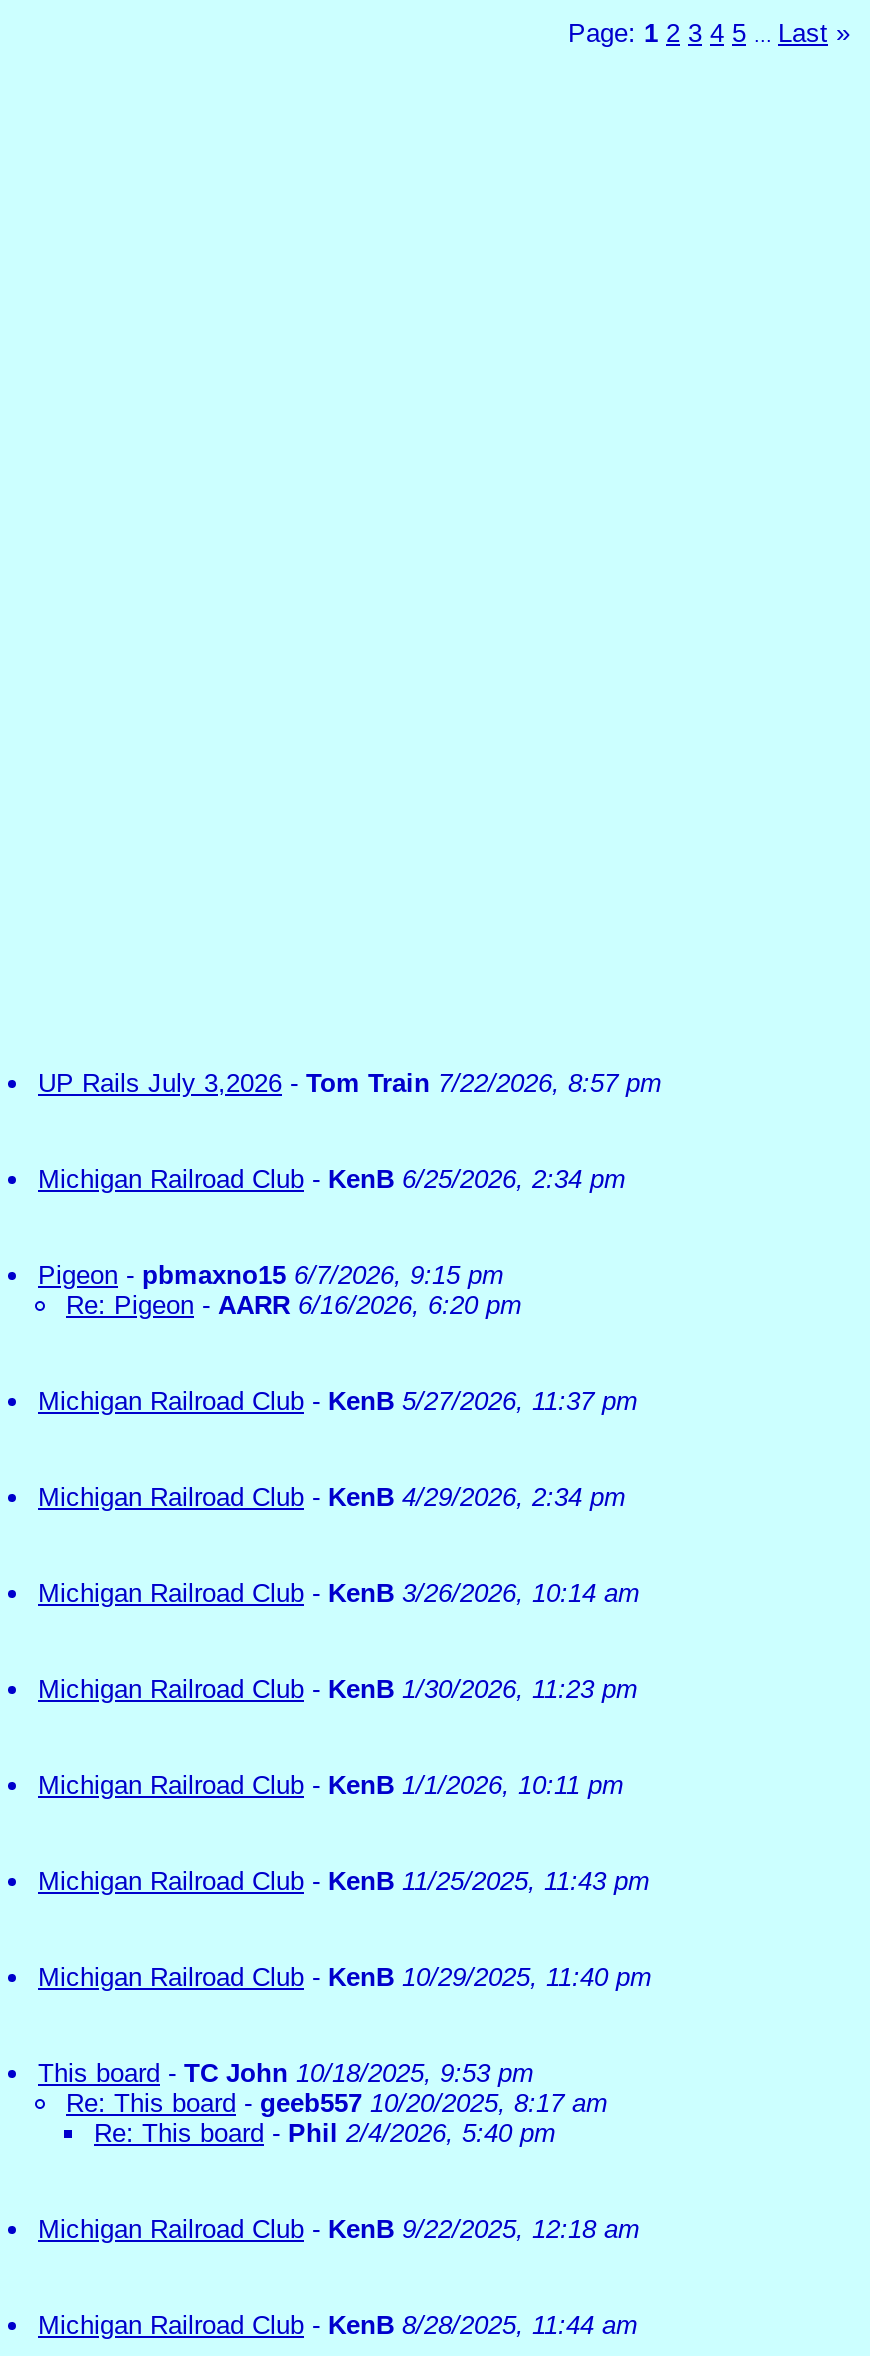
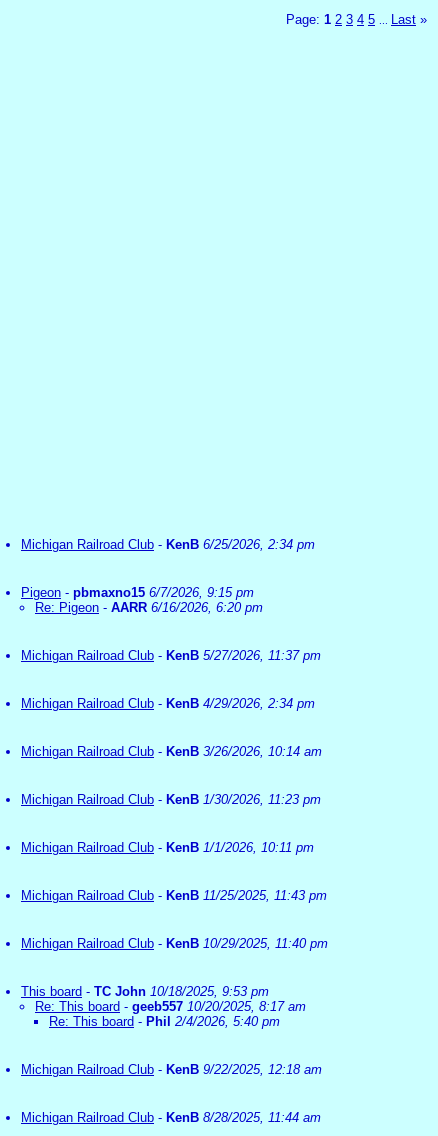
[38,1068,662,1098] UP Rails July 3,2026 - Tom Train 7/22/2026, 8:57 pm -> none

